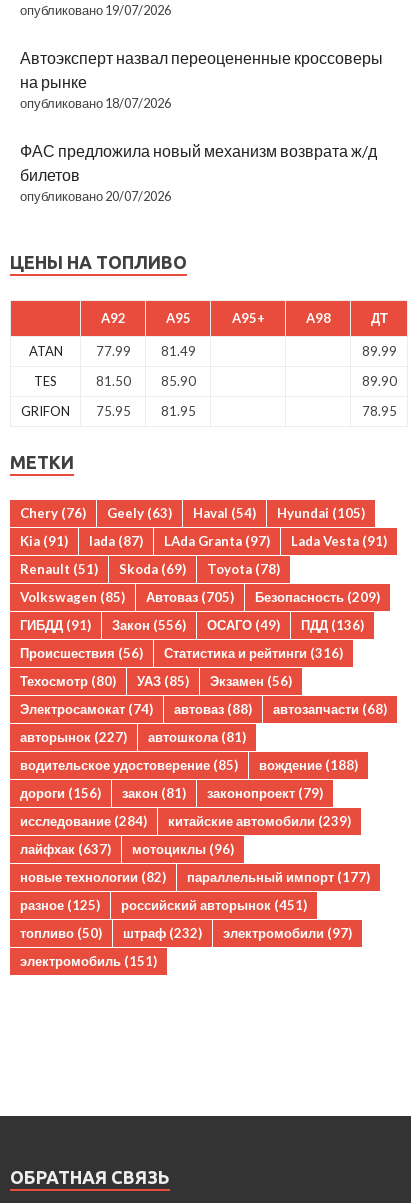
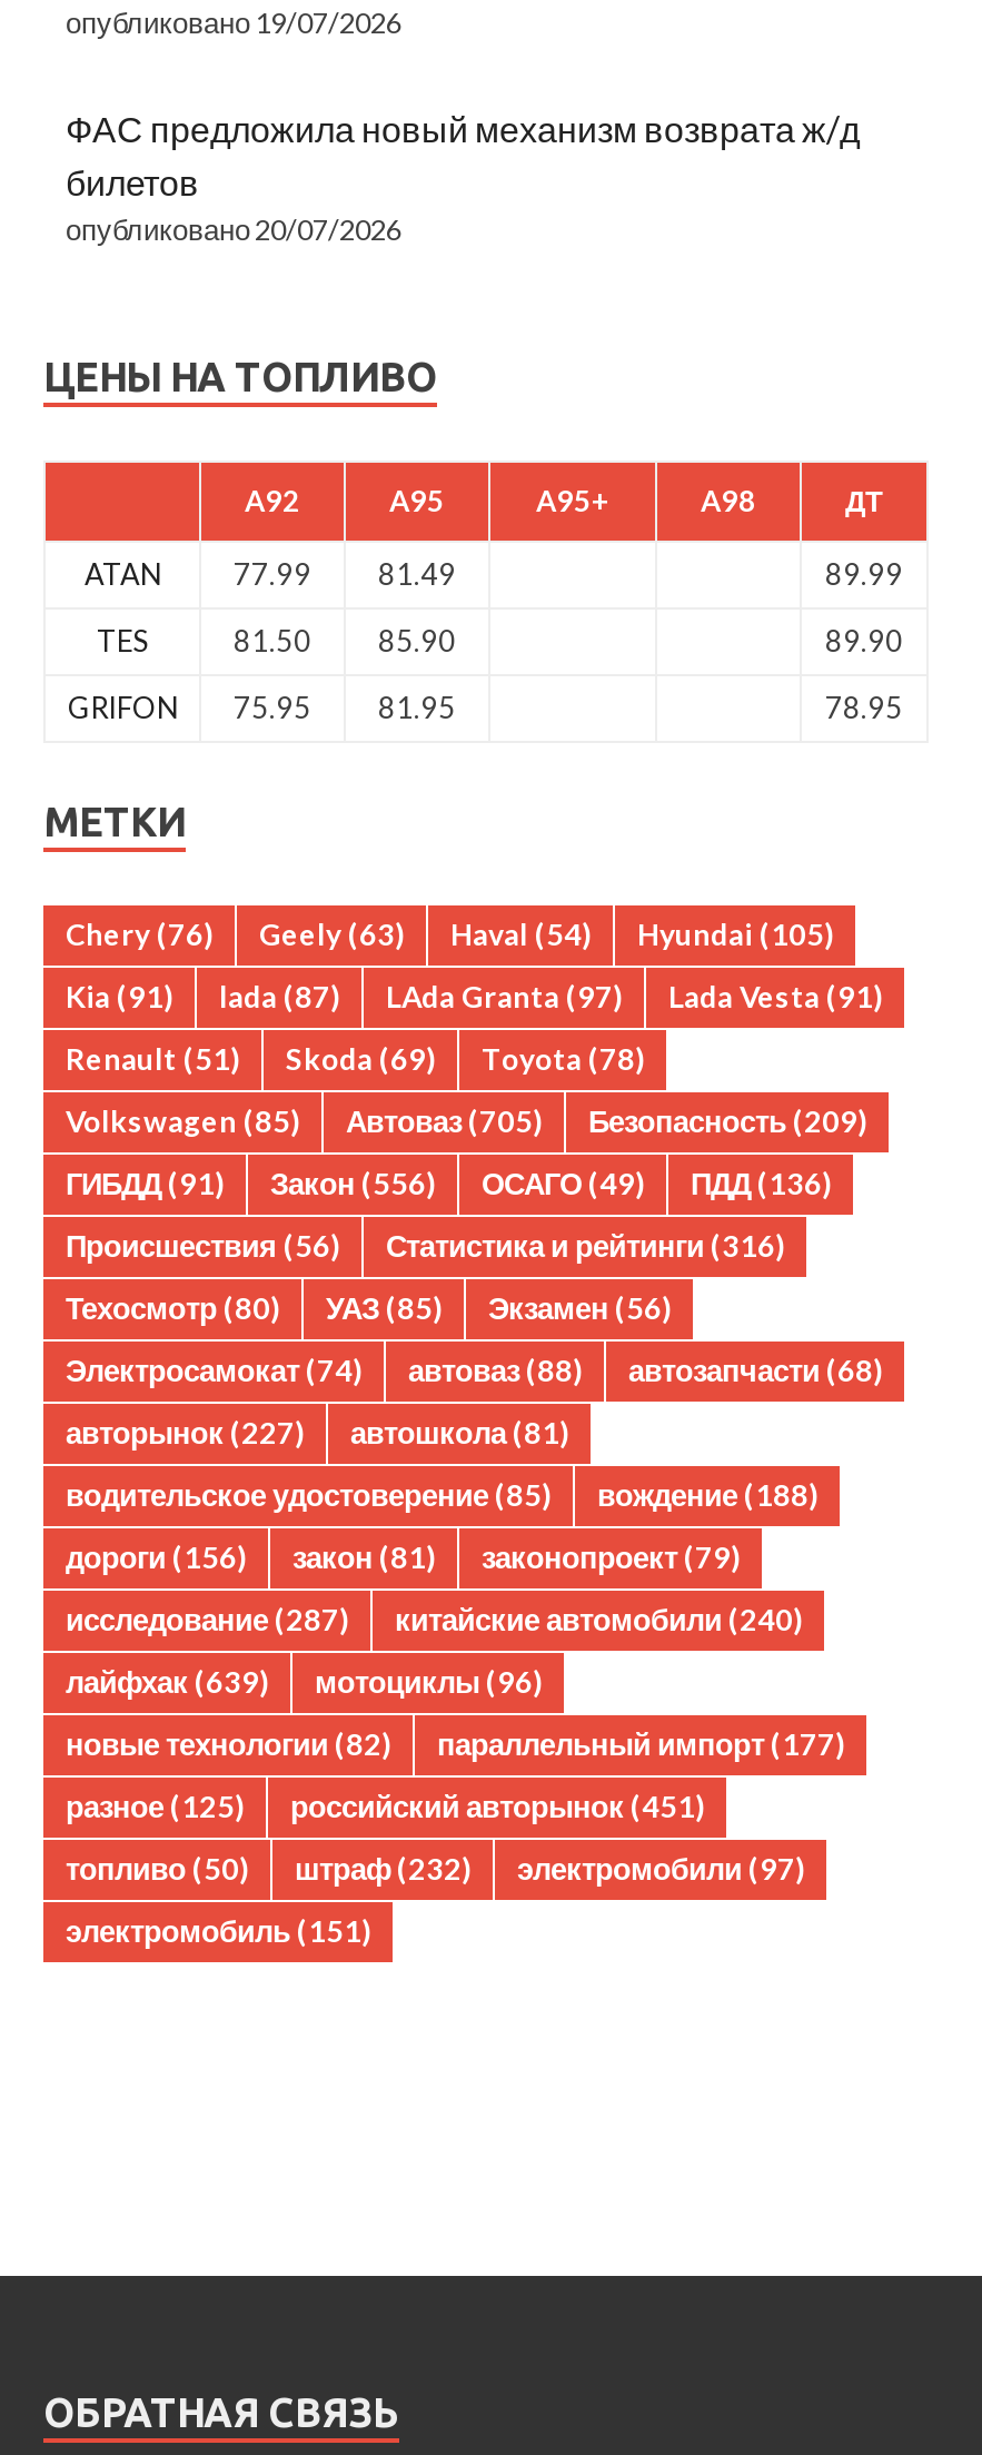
[20,48,383,111] Автоэксперт назвал переоцененные кроссоверы | на рынке | опубликовано 18/07/2026 -> none
[20,813,147,829] исследование (284) -> [66,1603,348,1638] исследование (287)
[168,813,351,829] китайские автомобили (239) -> [395,1603,802,1638] китайские автомобили (240)
[20,841,234,857] лайфхак (637) мотоциклы (96) -> [66,1665,542,1701] лайфхак (639) мотоциклы (96)

